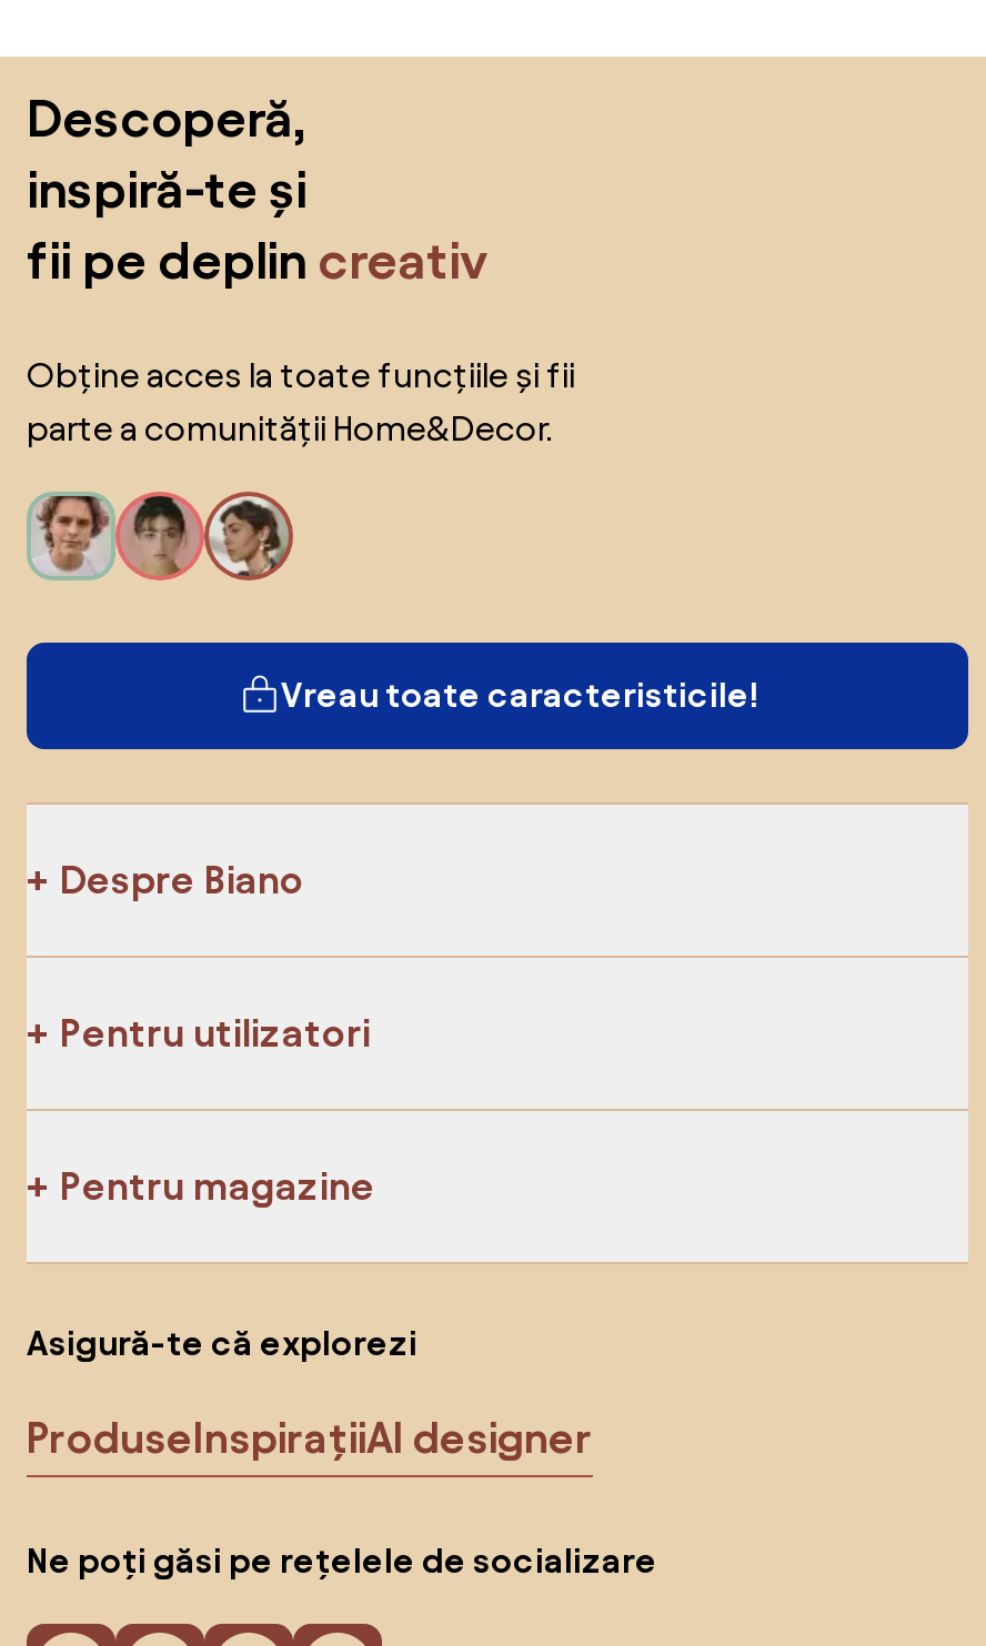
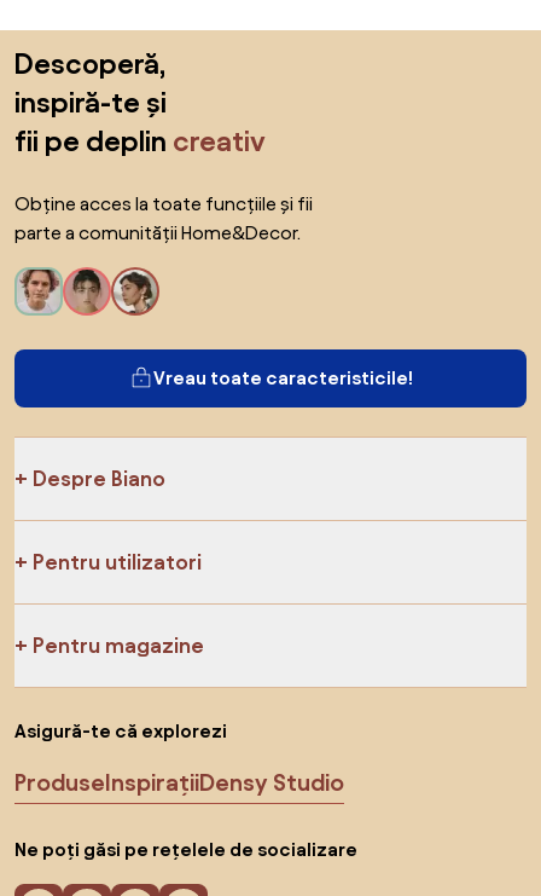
[27,1413,593,1462] ProduseInspirațiiAI designer -> [14,769,344,796] ProduseInspirațiiDensy Studio

